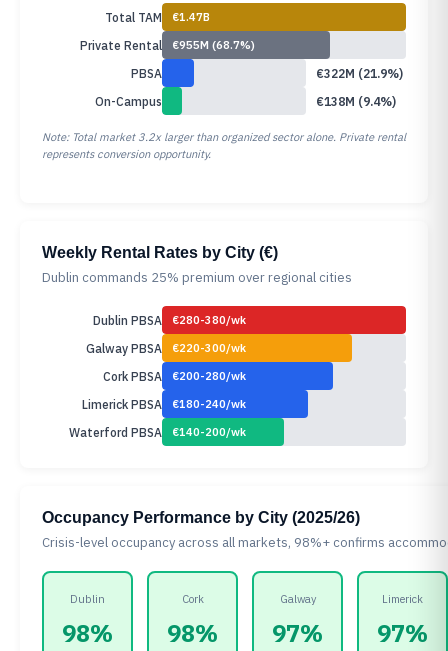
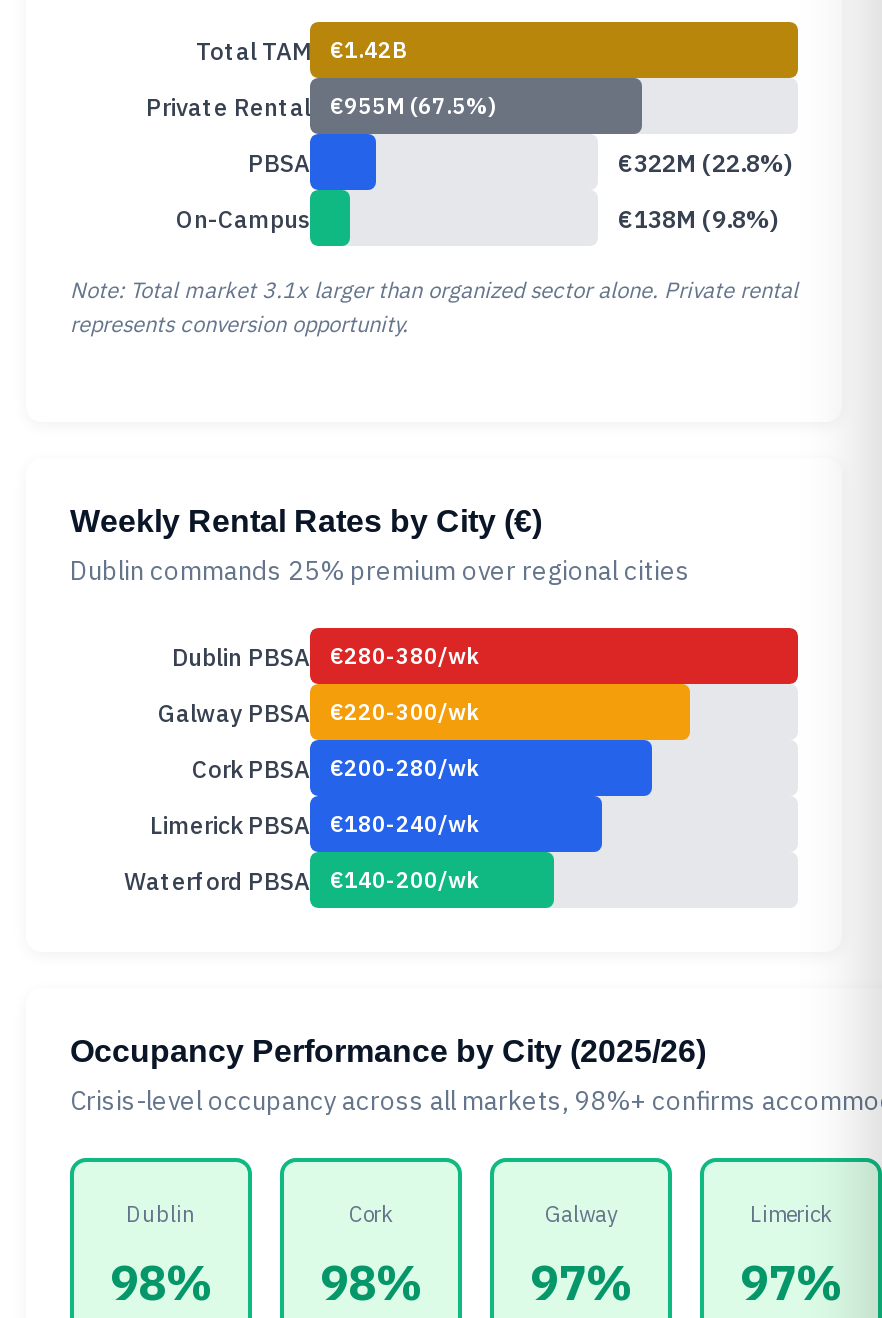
[105,9,210,24] Total TAM €1.47B -> [196,35,406,65] Total TAM €1.42B
[80,37,255,52] Private Rental €955M (68.7%) -> [146,91,496,121] Private Rental €955M (67.5%)
[316,65,403,80] €322M (21.9%) -> [618,147,792,177] €322M (22.8%)
[316,93,396,108] €138M (9.4%) -> [618,203,778,233] €138M (9.8%)
[42,130,406,144] Note: Total market 3.2x larger than organized sector alone. Private rental -> [70,276,798,304] Note: Total market 3.1x larger than organized sector alone. Private rental

